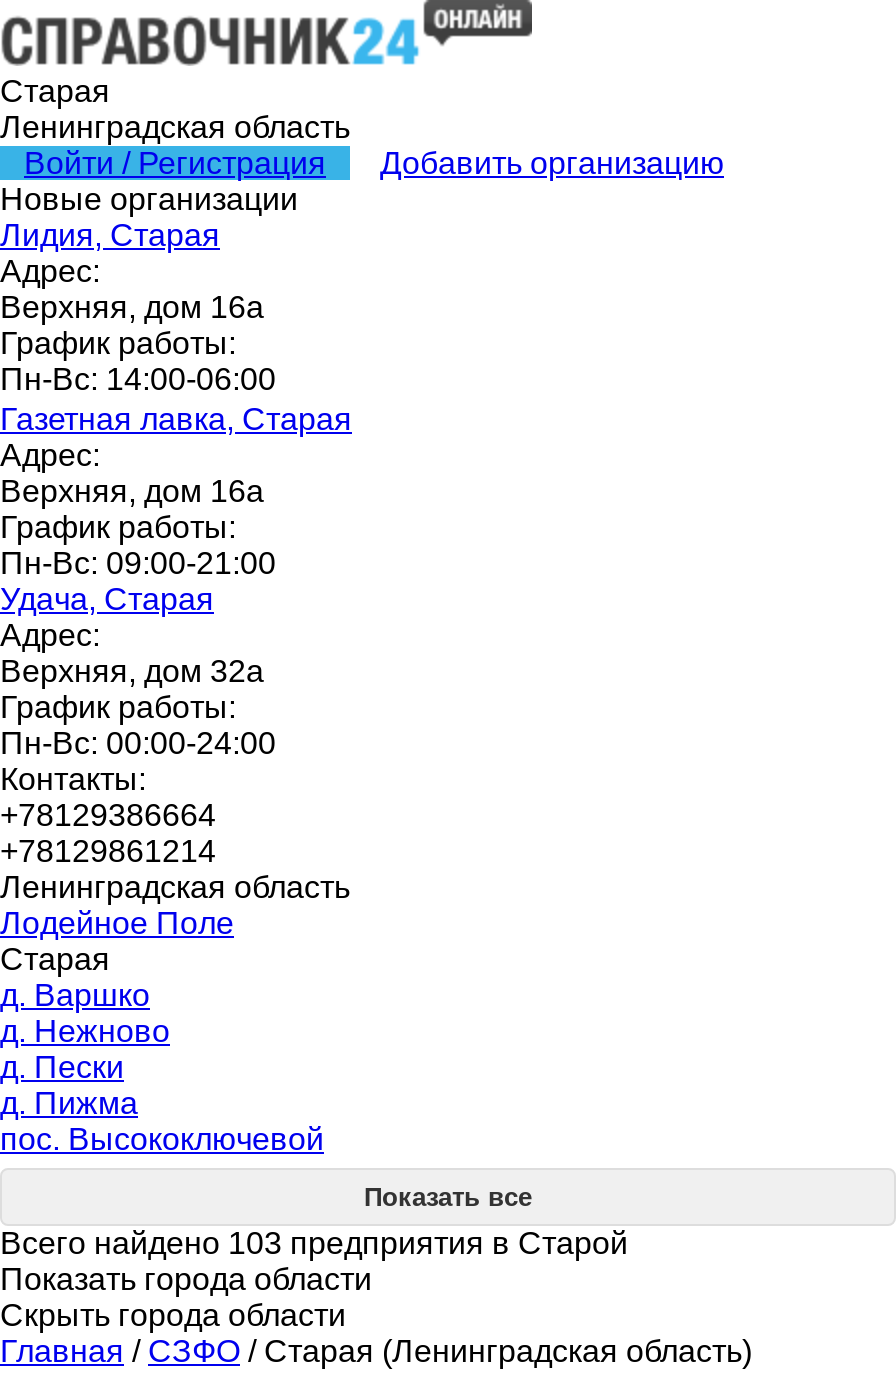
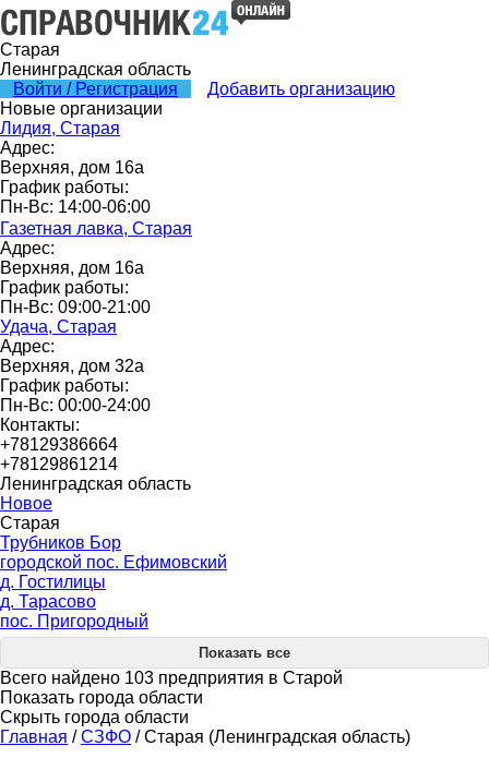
[0,906,234,940] Лодейное Поле -> [0,494,52,513] Новое
[0,978,324,1156] д. Варшко | д. Нежново | д. Пески | д. Пижма | пос. Высокоключевой -> [0,533,227,630] Трубников Бор | городской пос. Ефимовский | д. Гостилицы | д. Тарасово | пос. Пригородный

